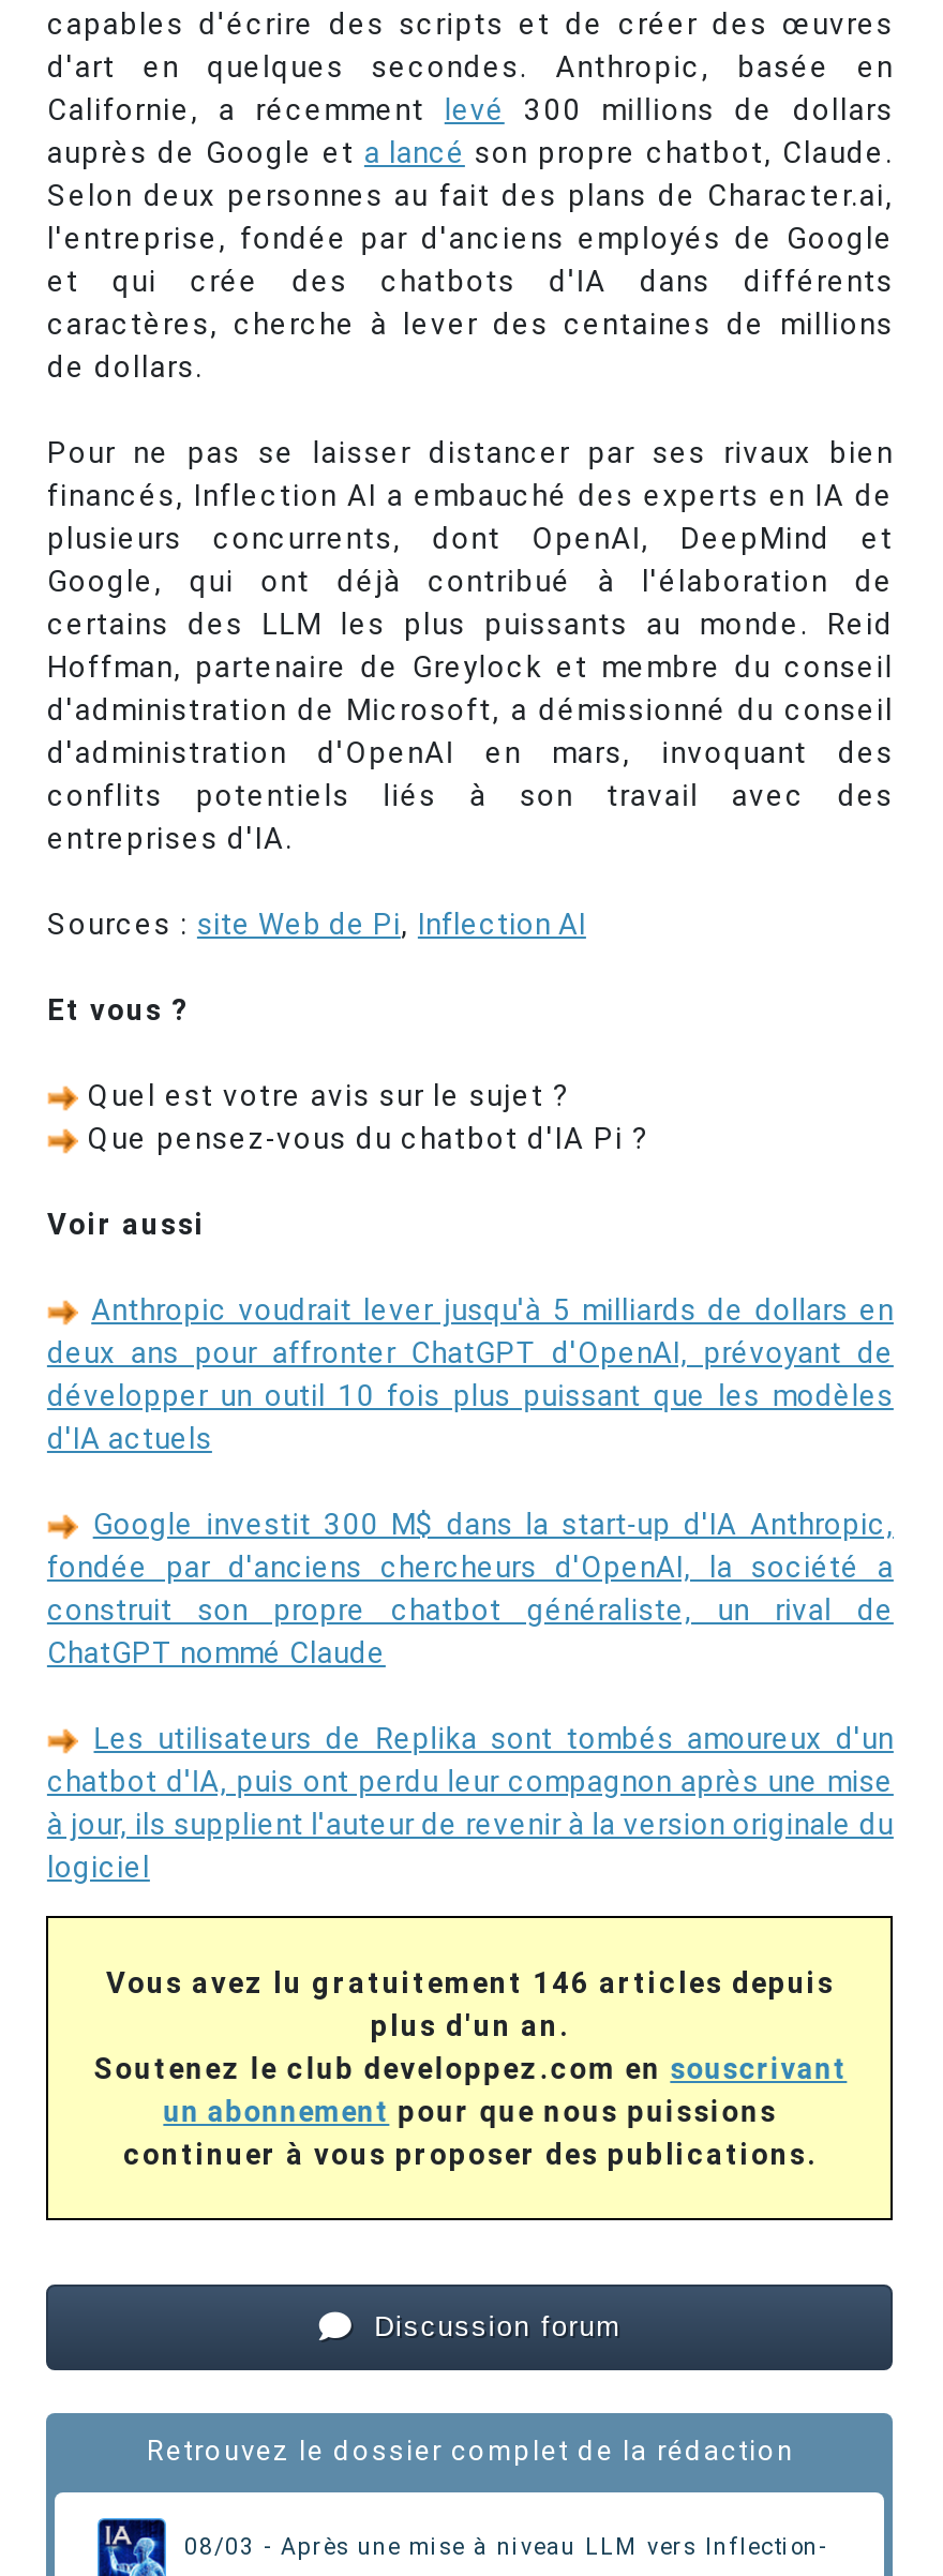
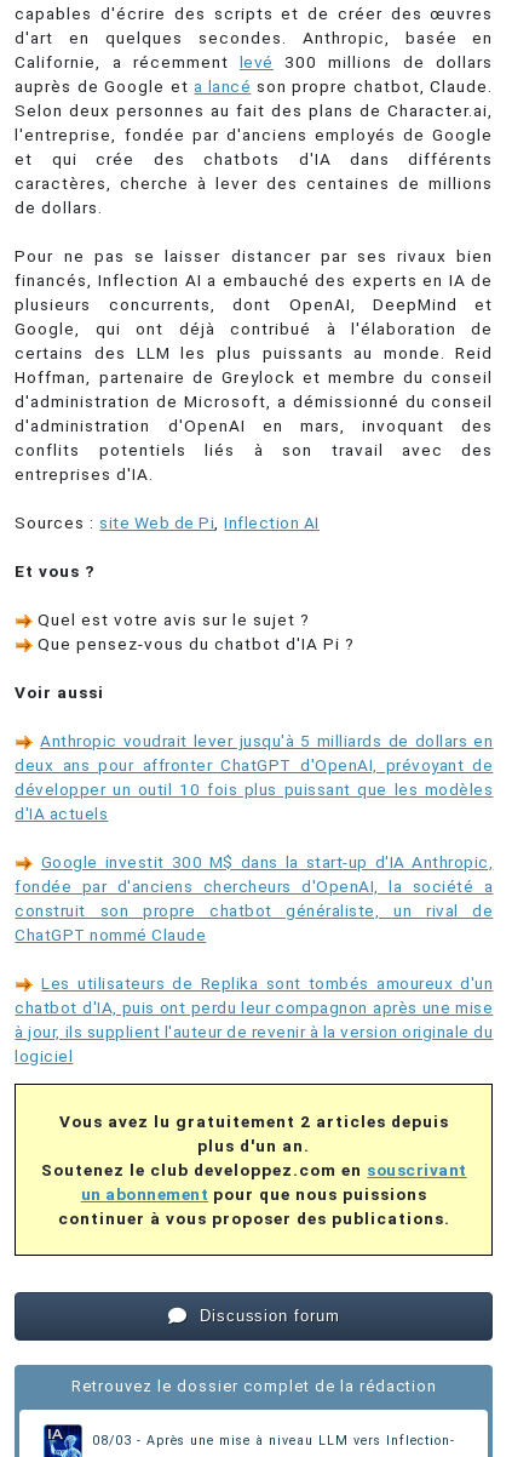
[106,1966,835,2000] Vous avez lu gratuitement 146 articles depuis -> [59,1112,449,1131] Vous avez lu gratuitement 2 articles depuis

